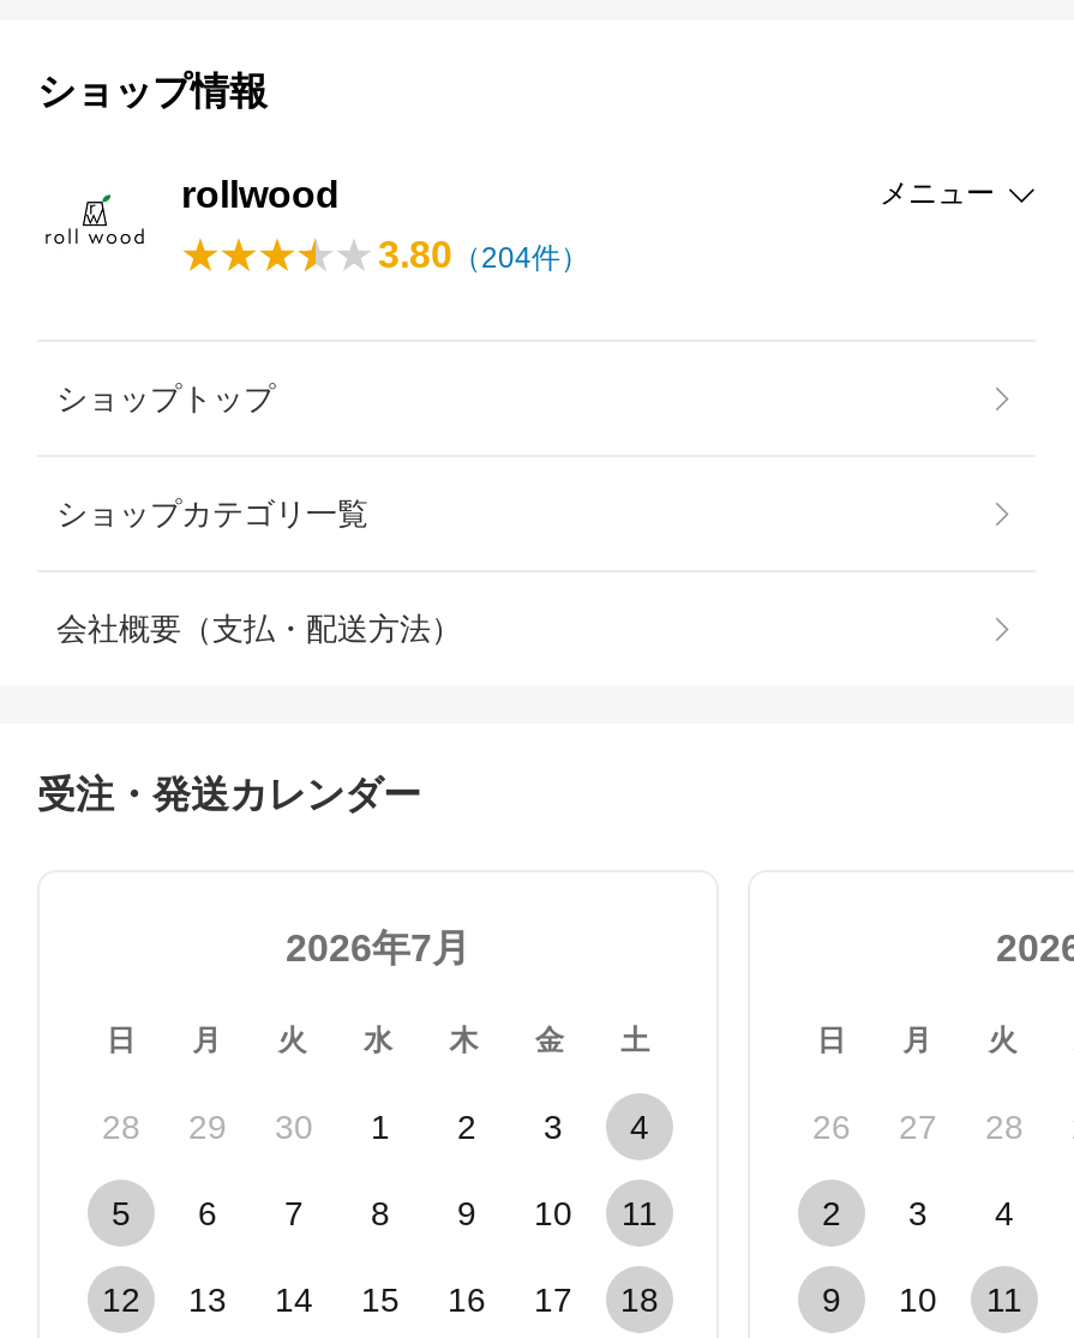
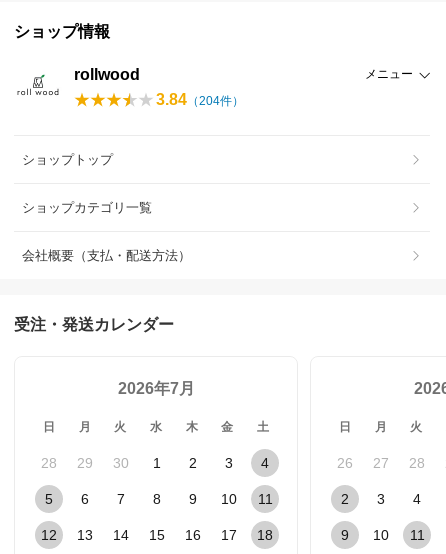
[378,234,589,275] 3.80（204件） -> [156,91,244,108] 3.84（204件）

